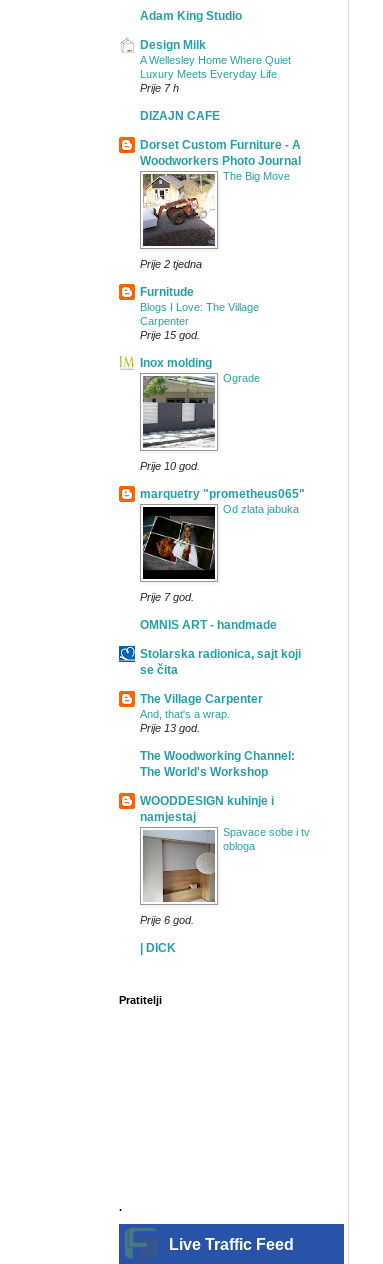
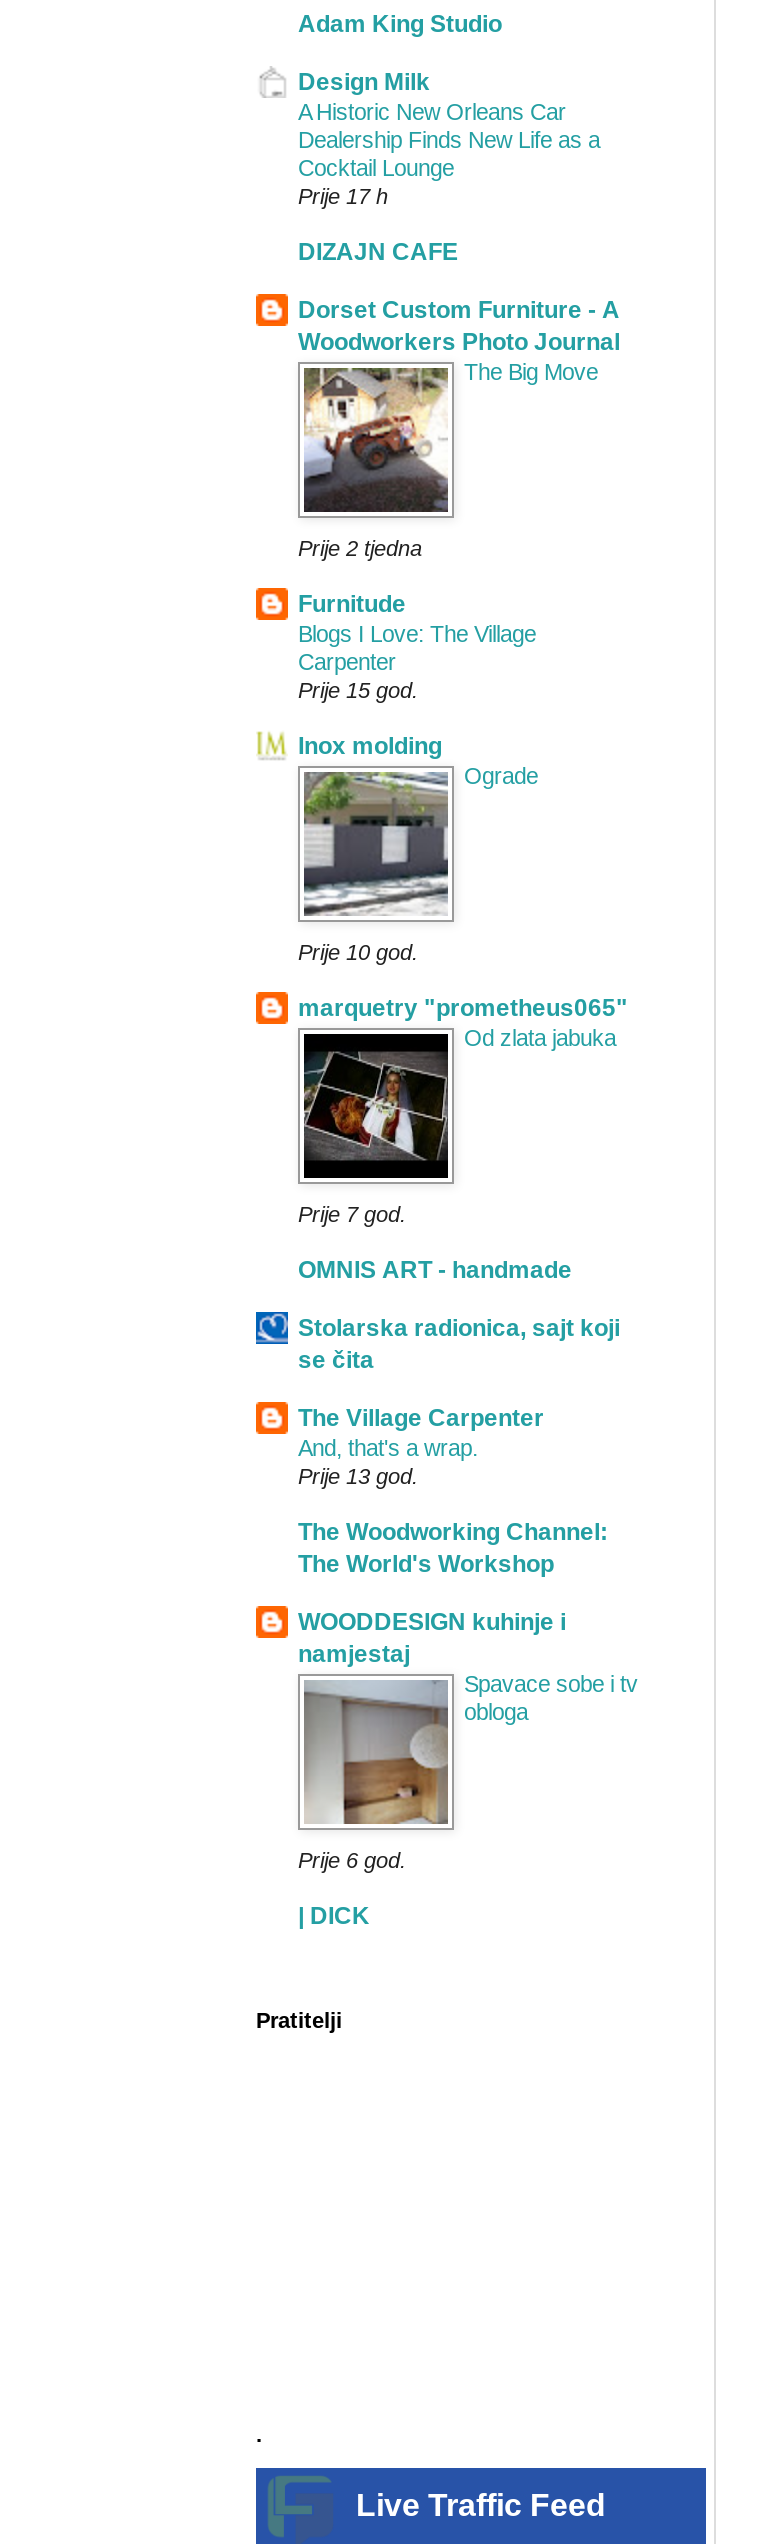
[140,54,291,94] A Wellesley Home Where Quiet | Luxury Meets Everyday Life | Prije 7 h -> [298,100,600,208] A Historic New Orleans Car | Dealership Finds New Life as a | Cocktail Lounge | Prije 17 h

